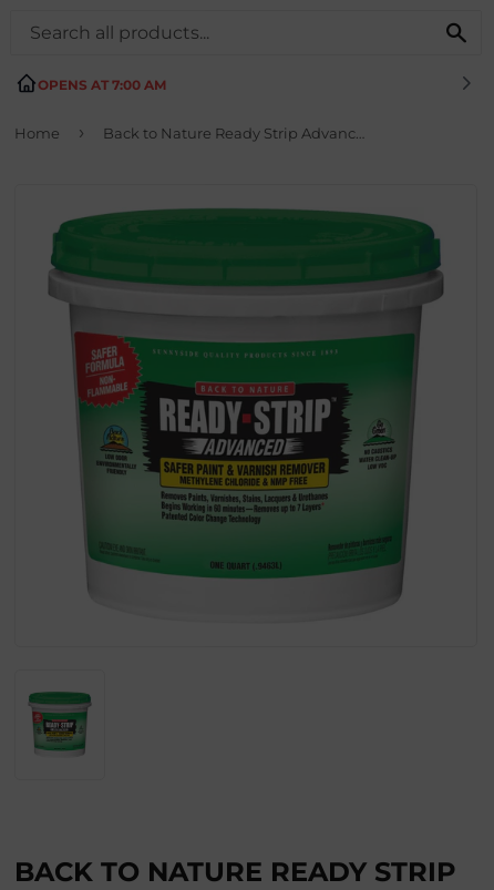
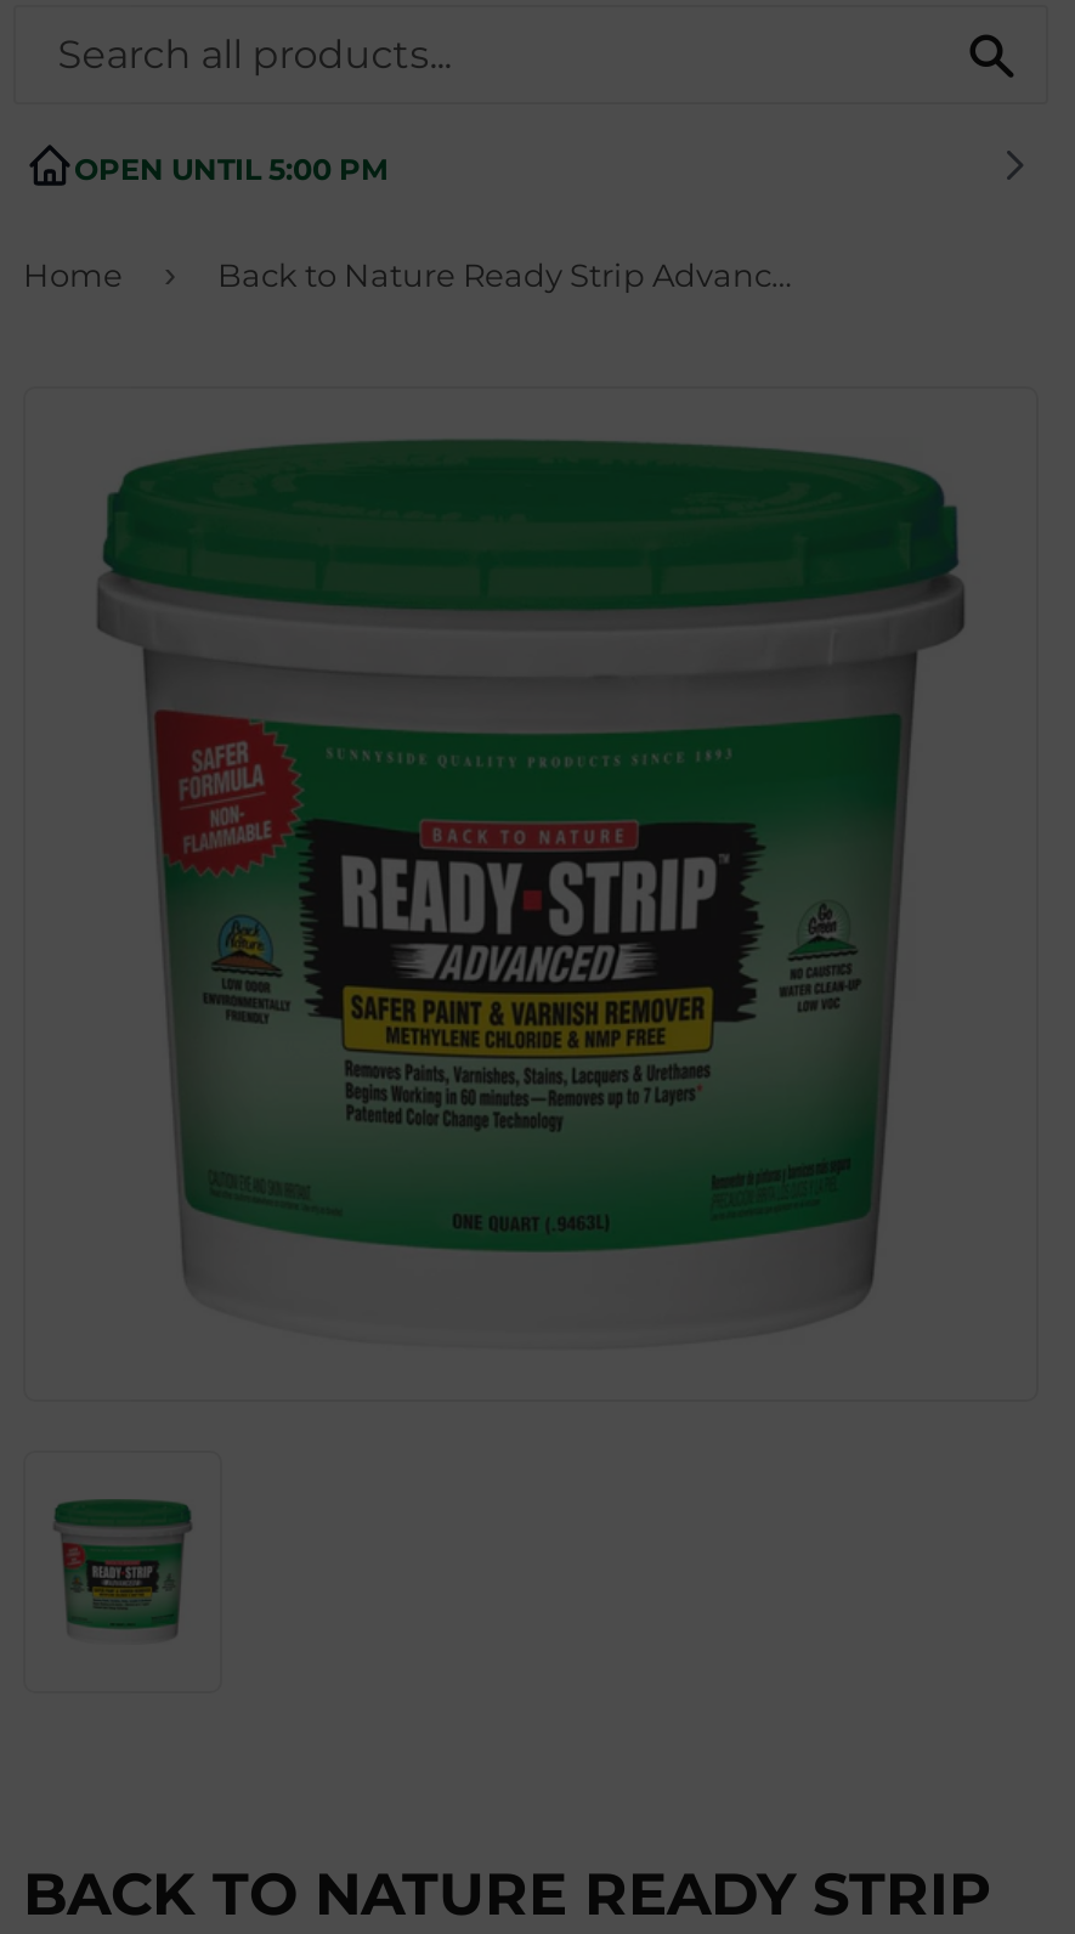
[38,76,166,93] OPENS AT 7:00 AM -> [74,149,387,186] OPEN UNTIL 5:00 PM

